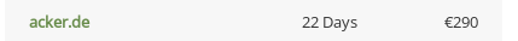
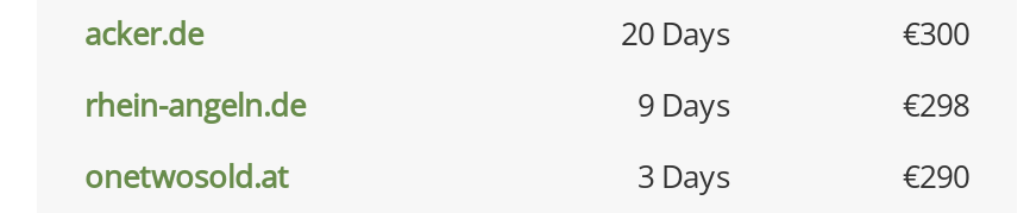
[301,11,357,33] 22 Days -> [84,12,969,198] 20 Days | €300 | rhein-angeln.de | 9 Days | €298 | onetwosold.at | 3 Days

